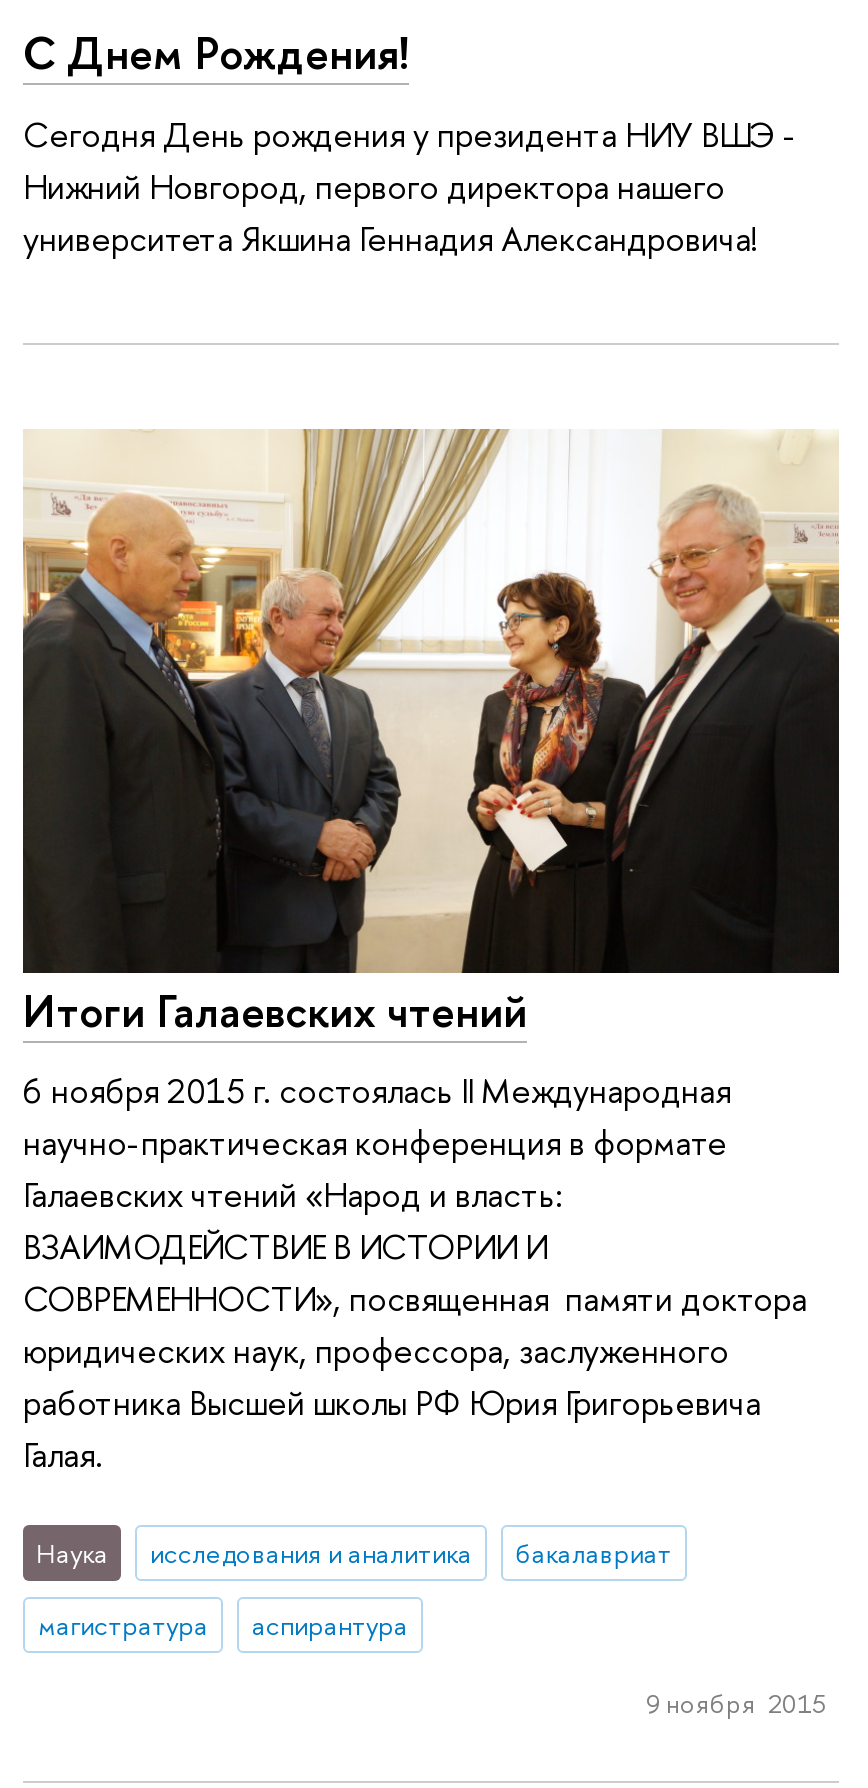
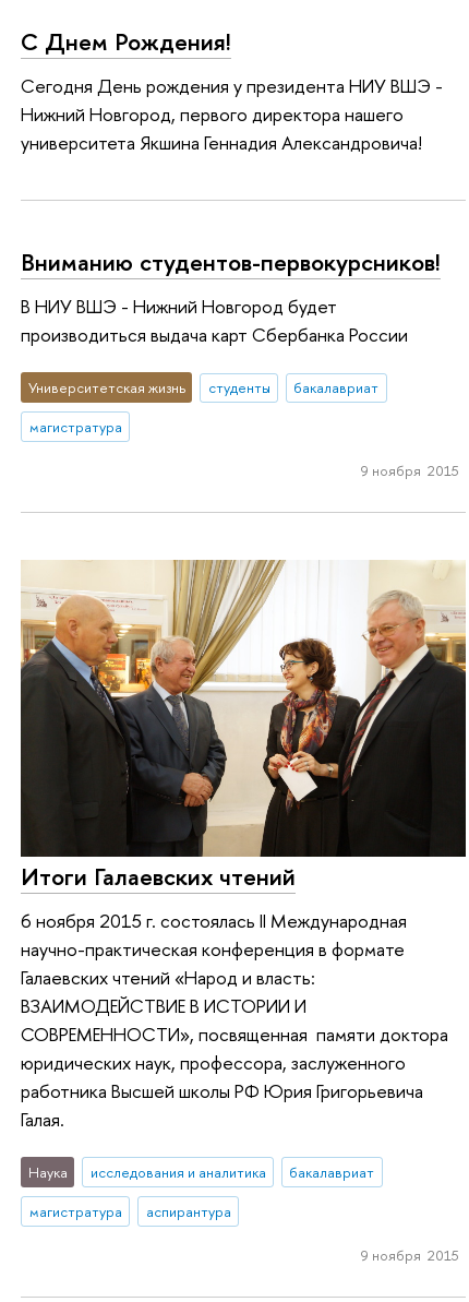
none -> [21,246,459,480] Вниманию студентов-первокурсников! | В НИУ ВШЭ - Нижний Новгород будет | производиться выдача карт Сбербанка России | Университетская жизнь | студенты | бакалавриат | магистратура | 9 ноября 2015

